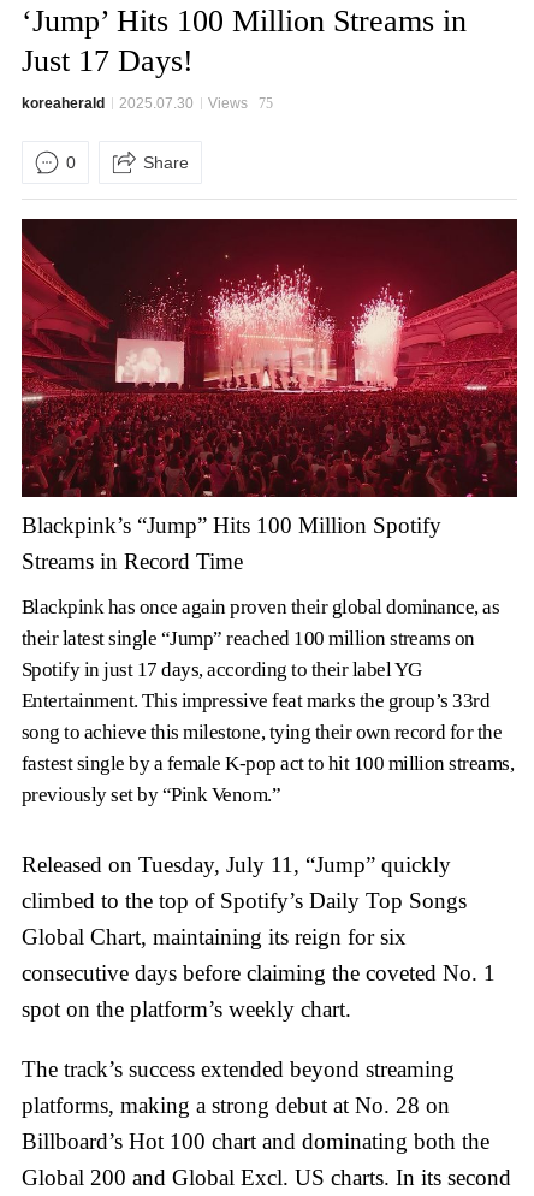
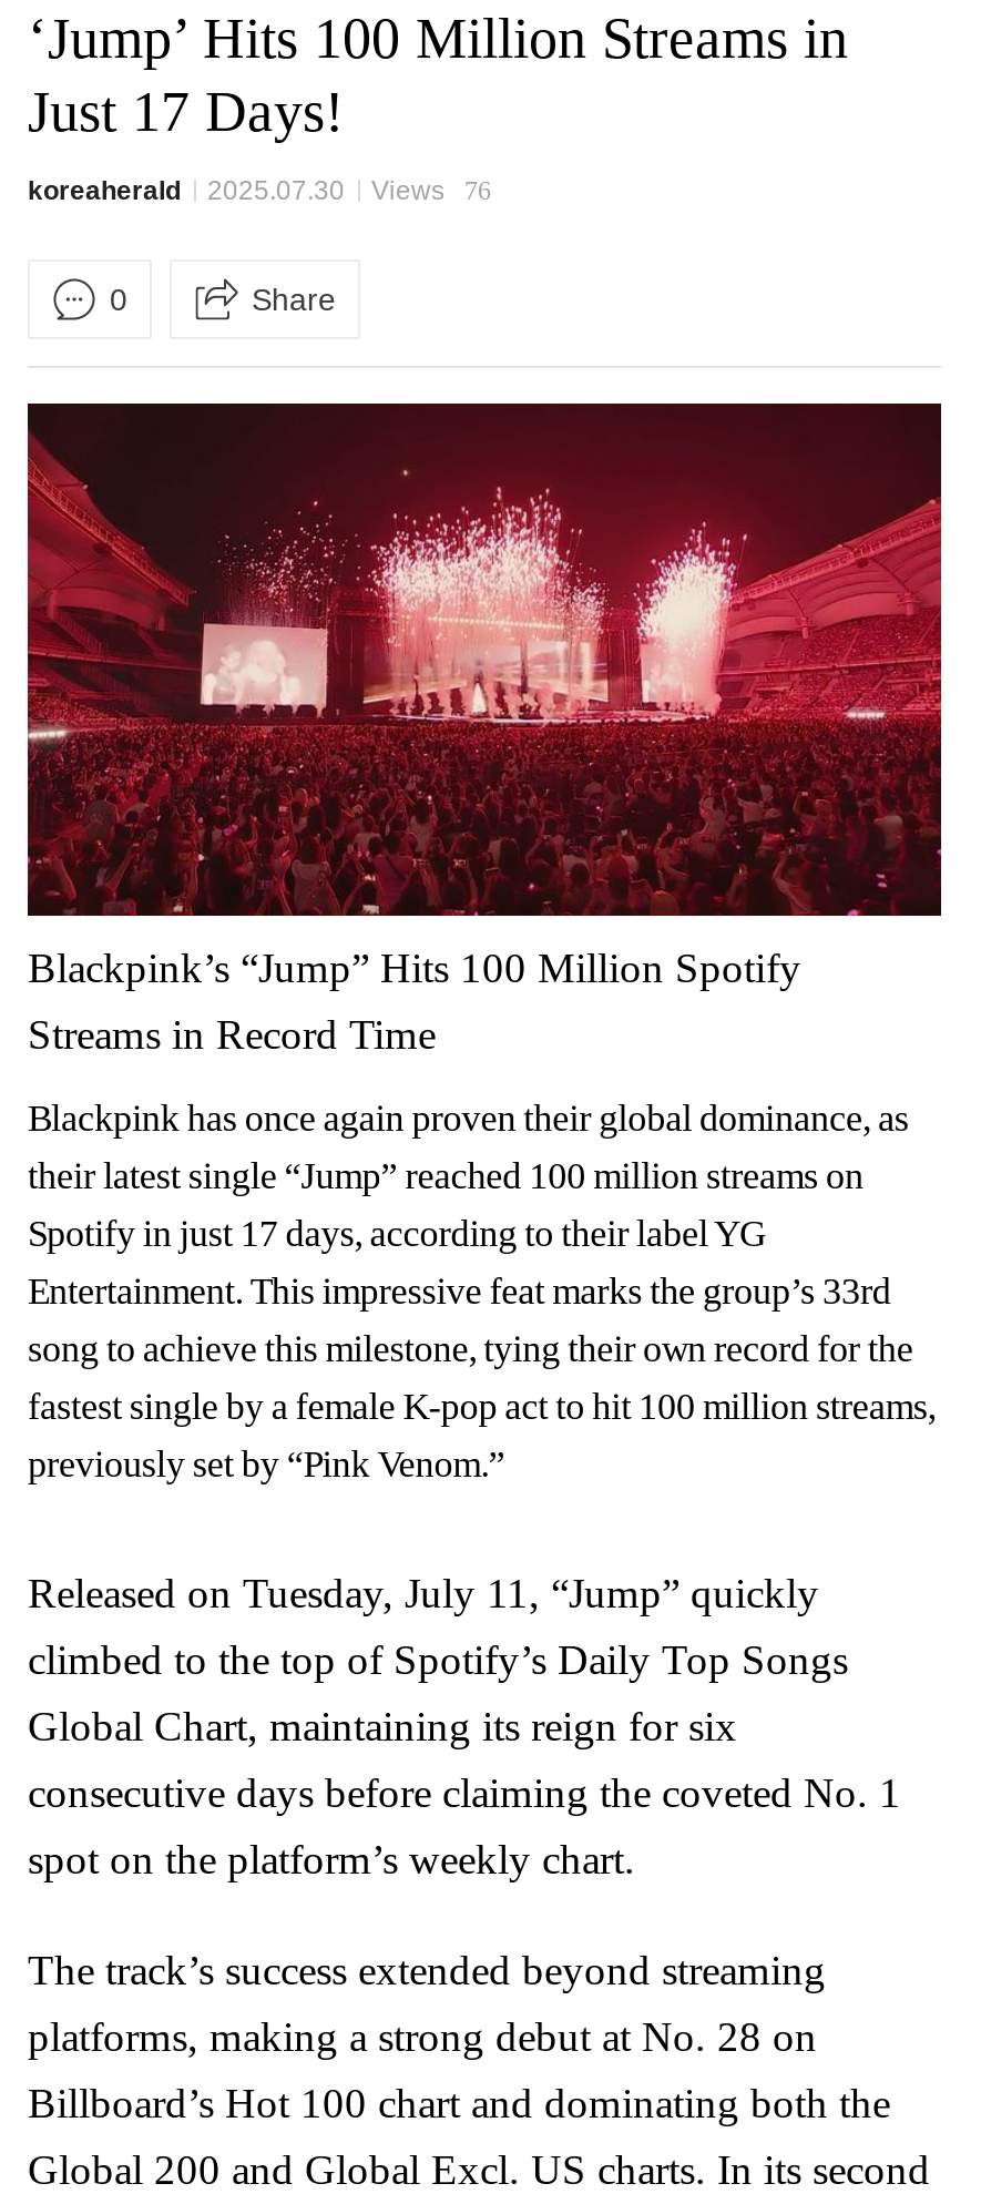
[22,95,273,111] koreaherald 2025.07.30 Views 75 -> [28,174,491,205] koreaherald 2025.07.30 Views 76

